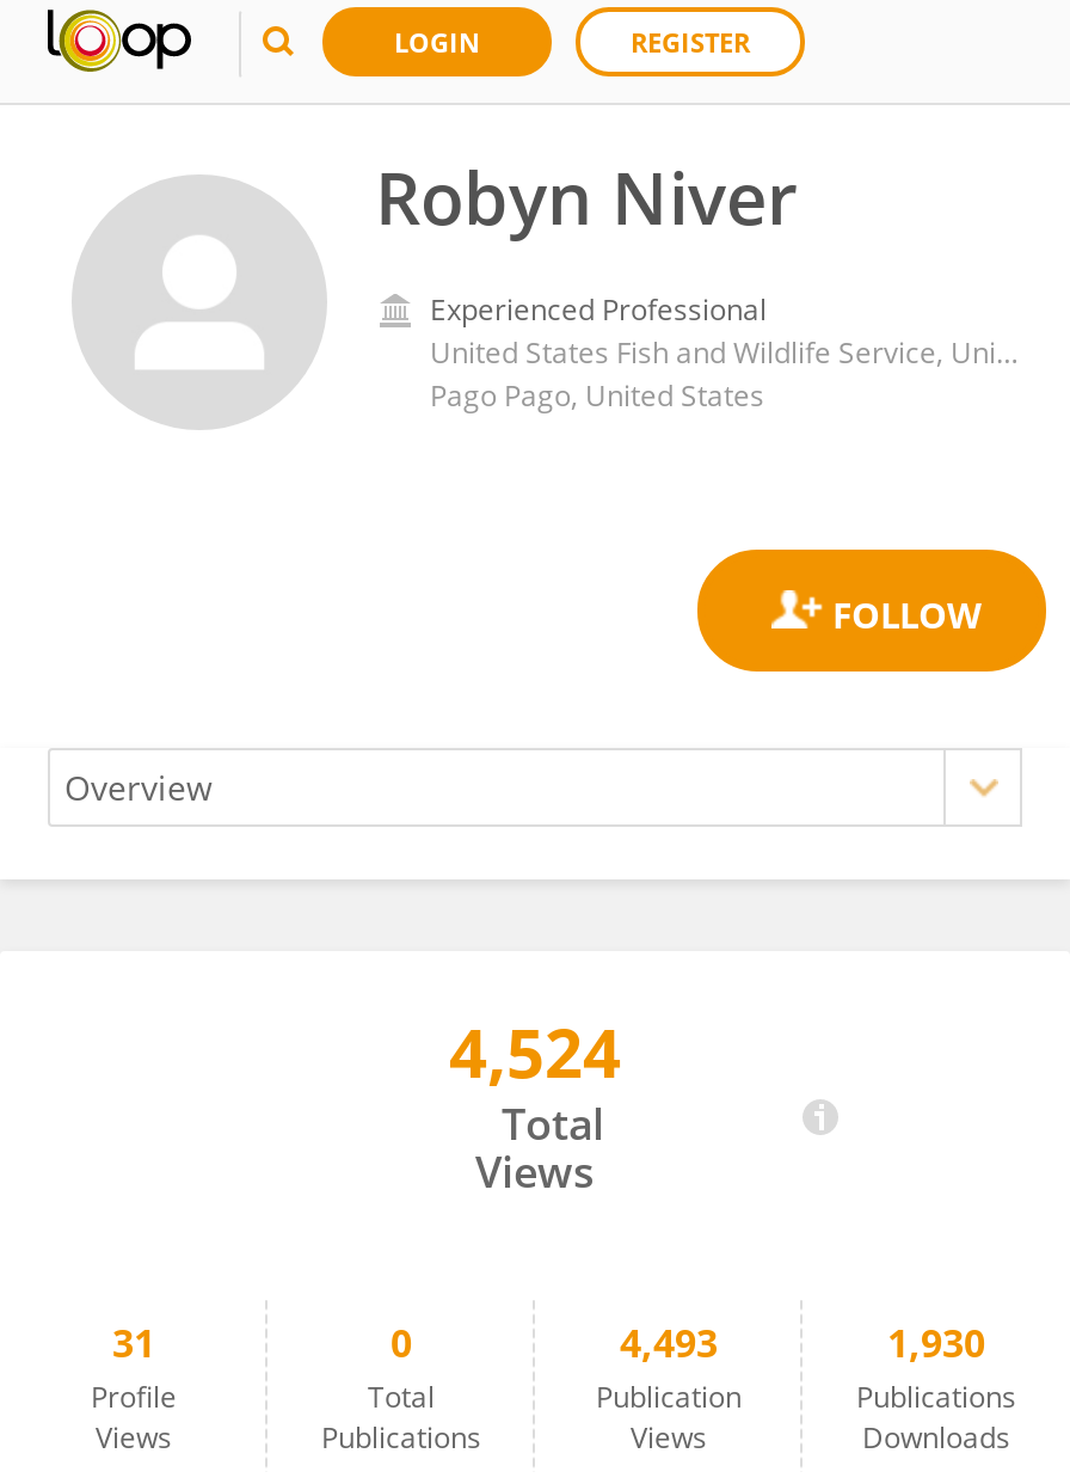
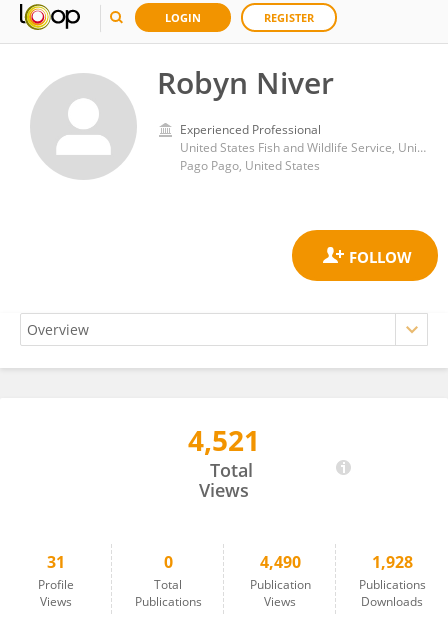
[449,1006,621,1097] 4,524 -> [188,421,260,459] 4,521
[620,1317,718,1369] 4,493 -> [259,551,300,573] 4,490
[887,1317,985,1369] 1,930 -> [371,551,412,573] 1,928

